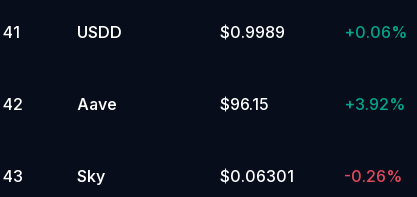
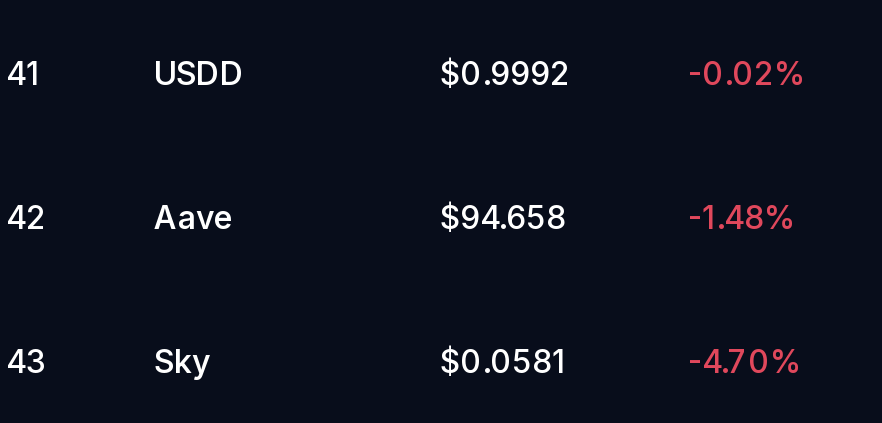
[220,22,407,42] $0.9989 | +0.06% -> [440,53,806,93] $0.9992 | -0.02%
[220,94,405,114] $96.15 | +3.92% -> [440,197,796,237] $94.658 | -1.48%
[220,166,294,186] $0.06301 -> [440,341,566,381] $0.0581
[344,166,402,186] -0.26% -> [688,341,802,381] -4.70%

